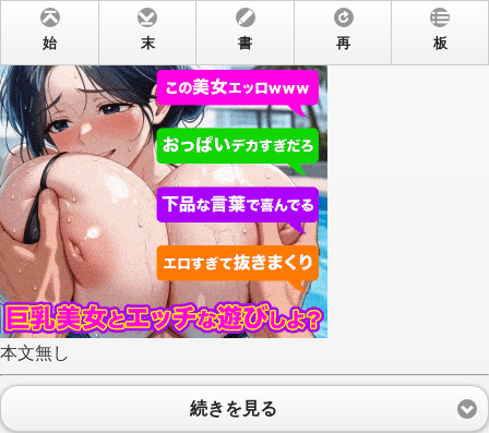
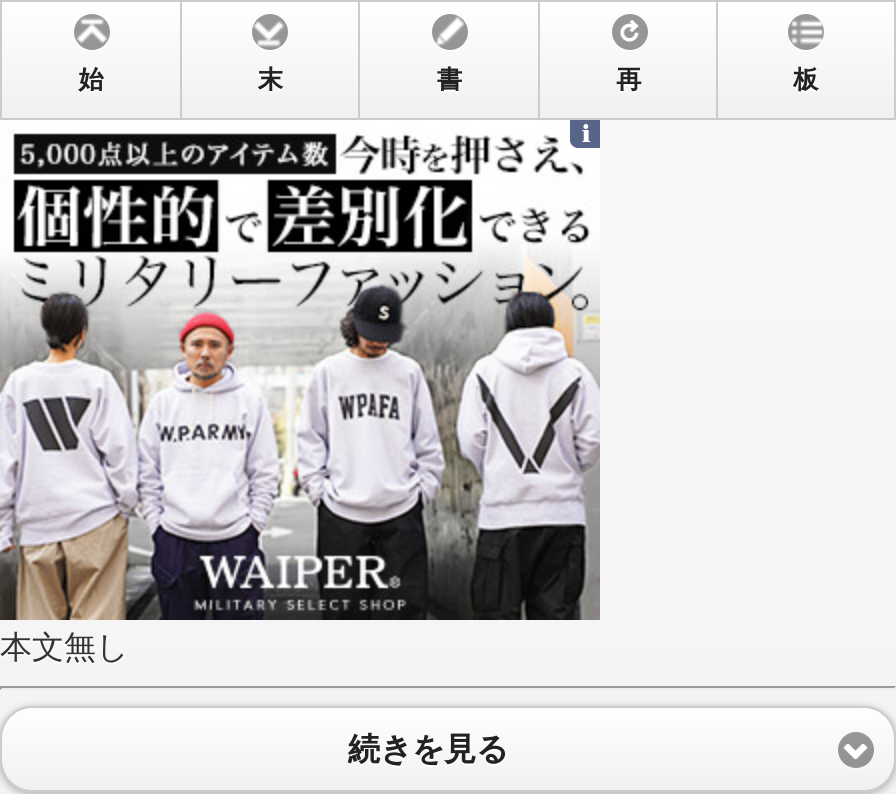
[3,64,329,339] [image] -> [6,120,602,622] [image]

